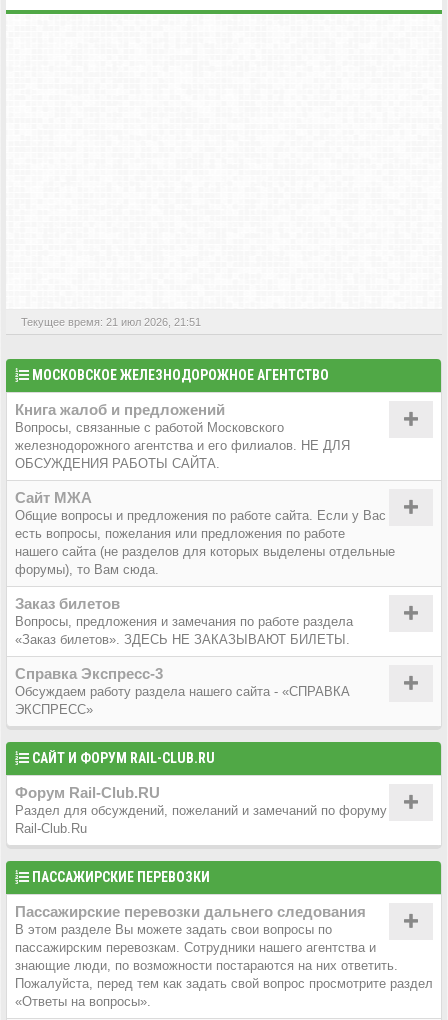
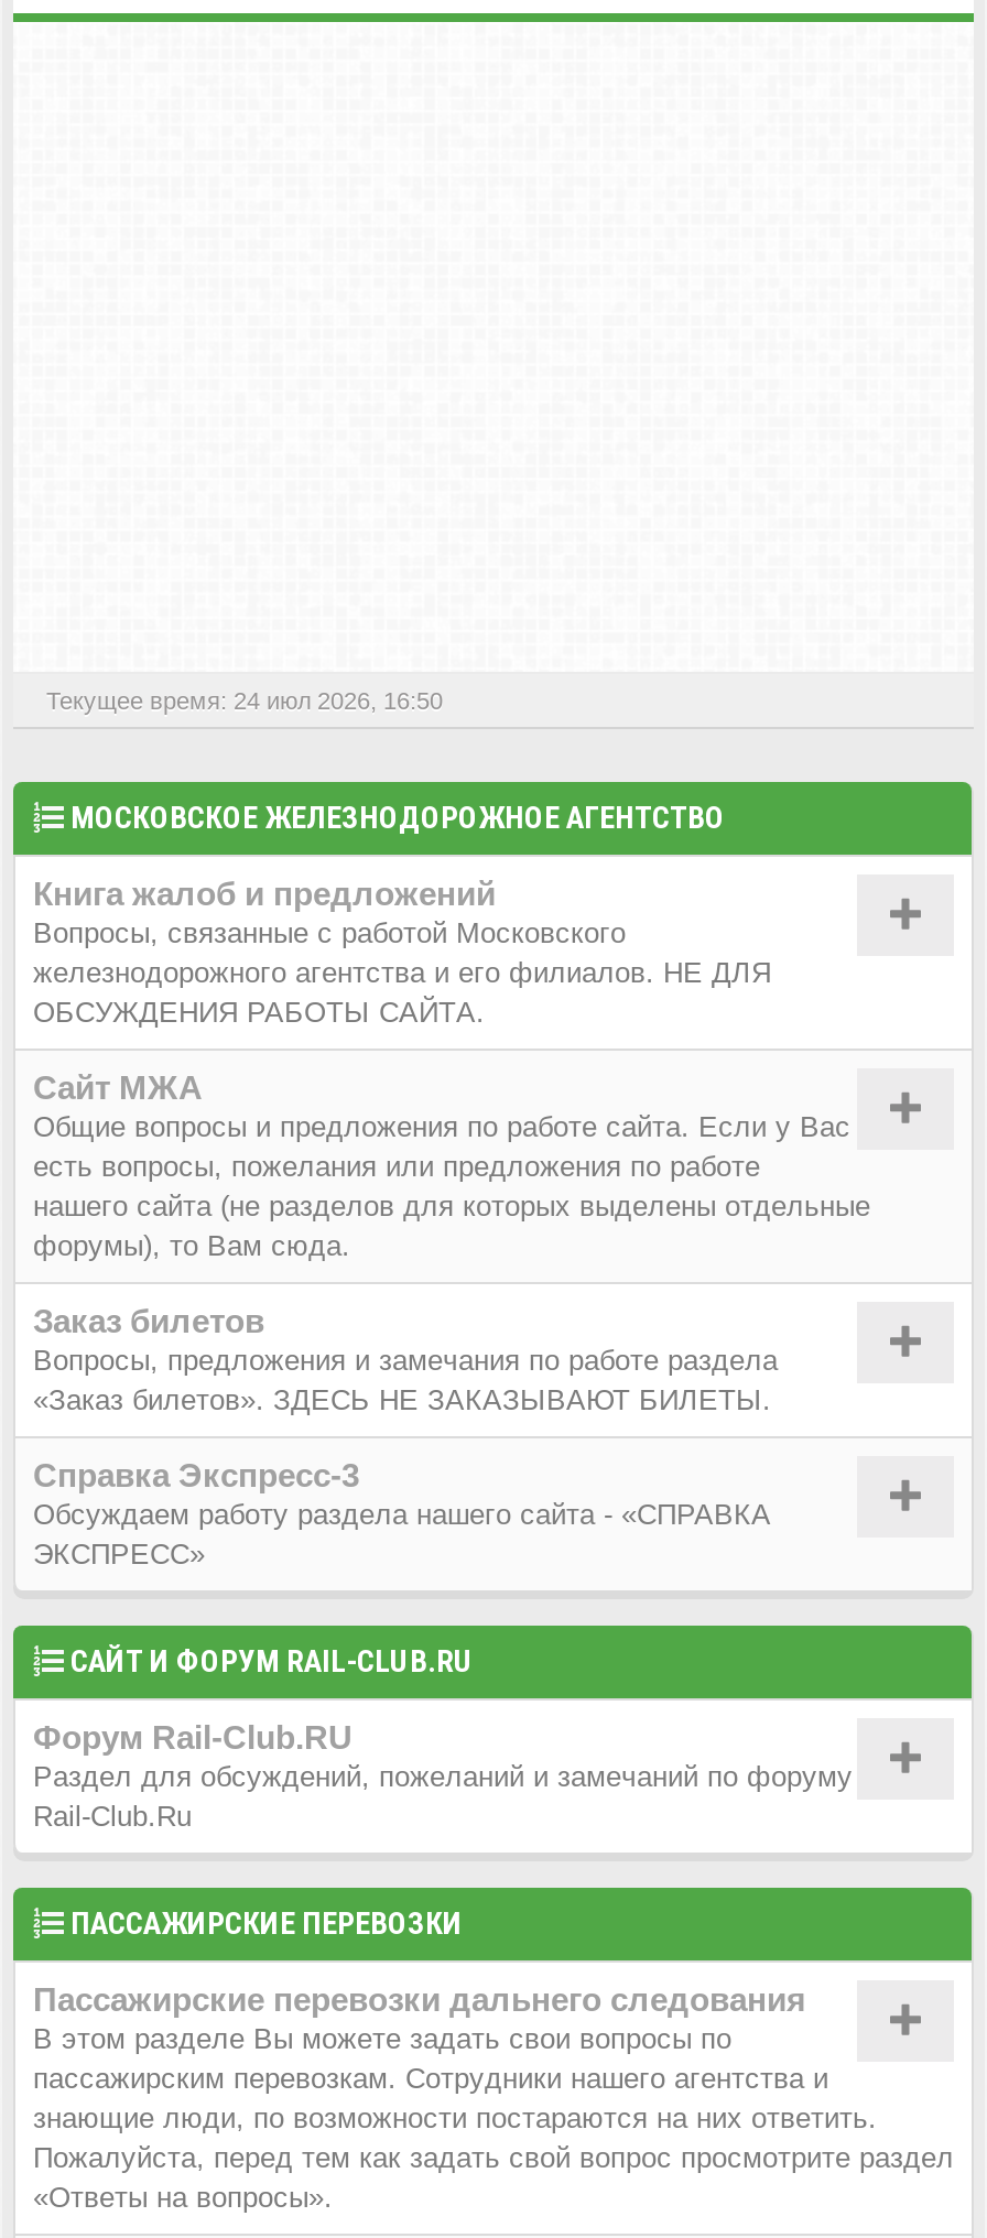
[21,316,201,328] Текущее время: 21 июл 2026, 21:51 -> [46,687,443,714] Текущее время: 24 июл 2026, 16:50

